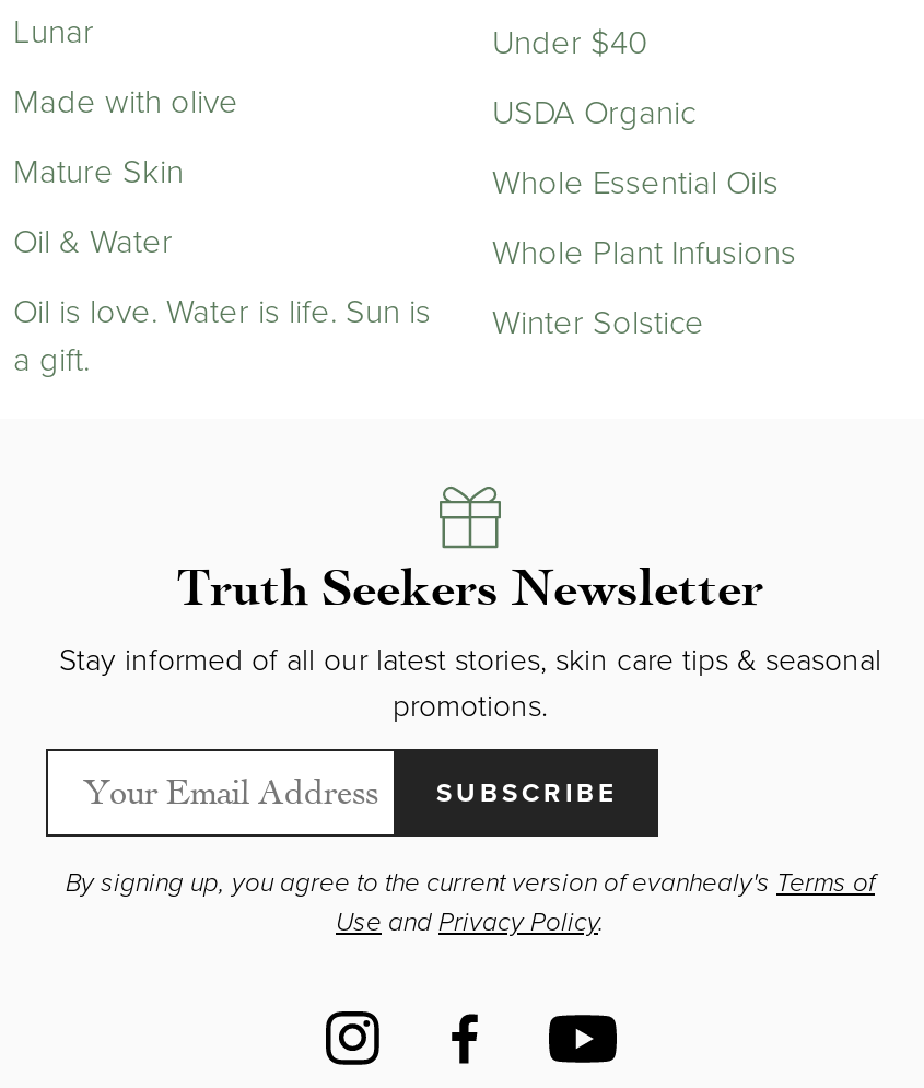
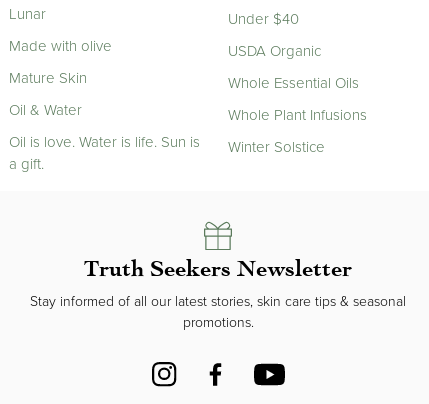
[66,772,875,936] SUBSCRIBE | By signing up, you agree to the current version of evanhealy's Terms of | Use and Privacy Policy. -> none

